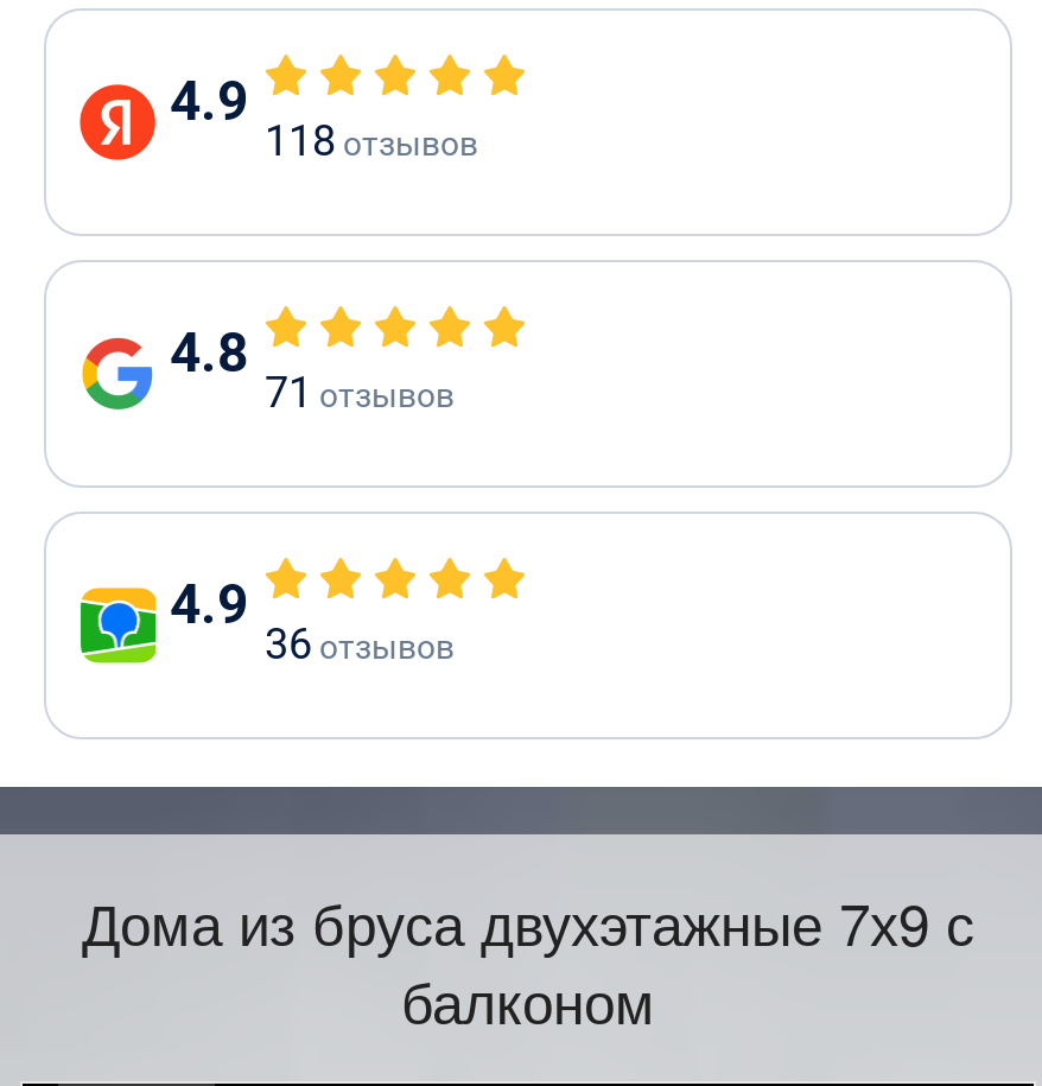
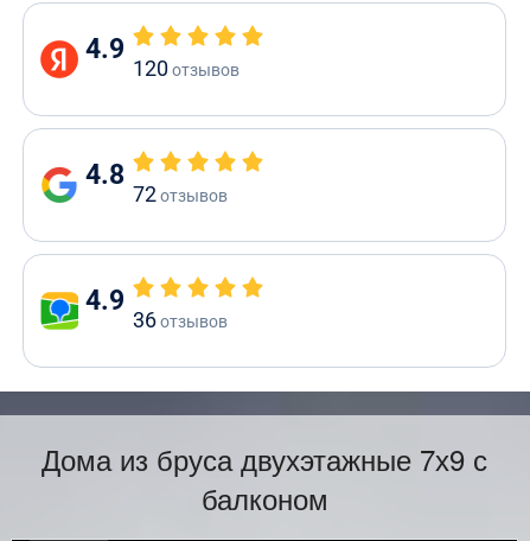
[265,115,478,165] 118 отзывов -> [133,56,240,81] 120 отзывов
[265,367,455,417] 71 отзывов -> [133,182,228,206] 72 отзывов

